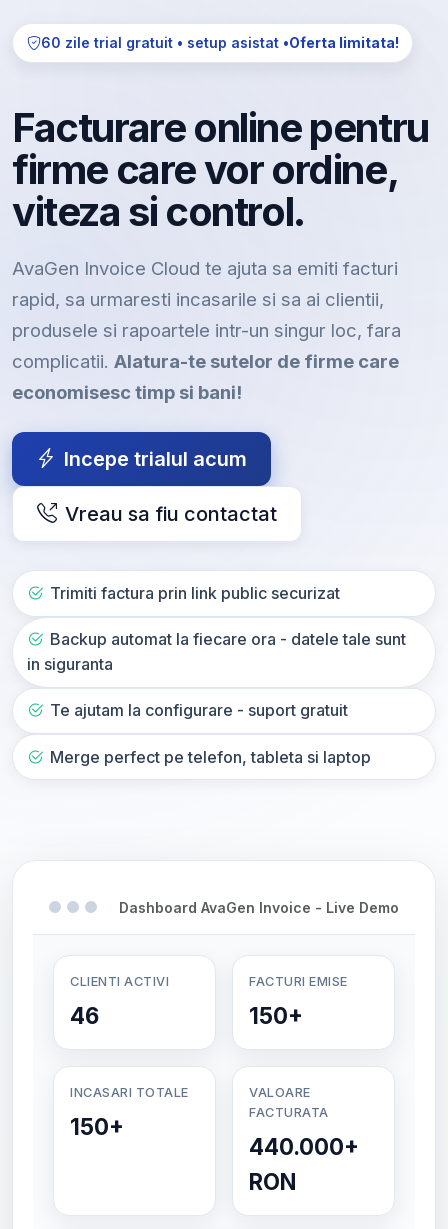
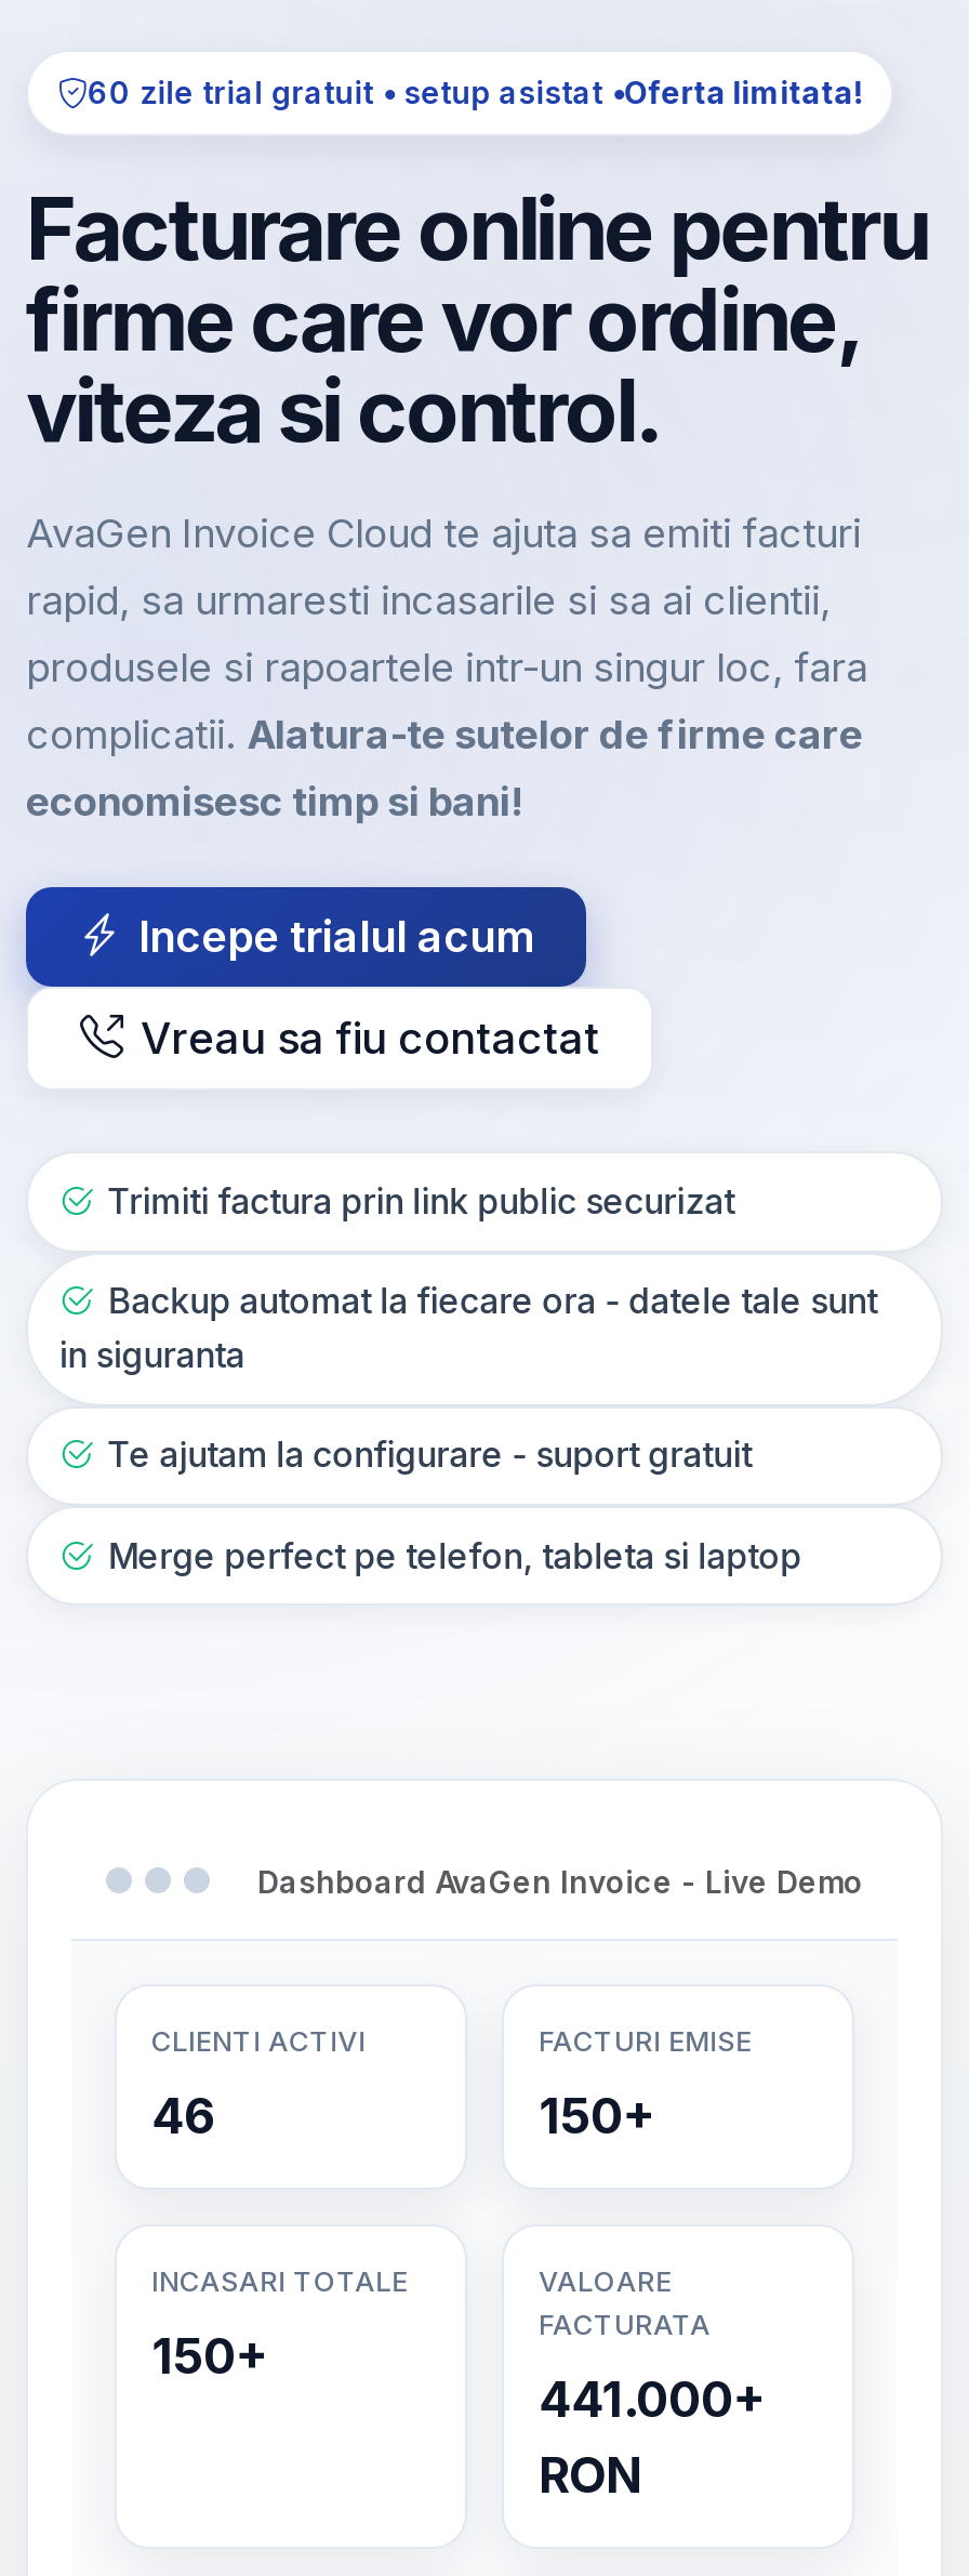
[249,1133,359,1160] 440.000+ -> [539,2370,766,2428] 441.000+

